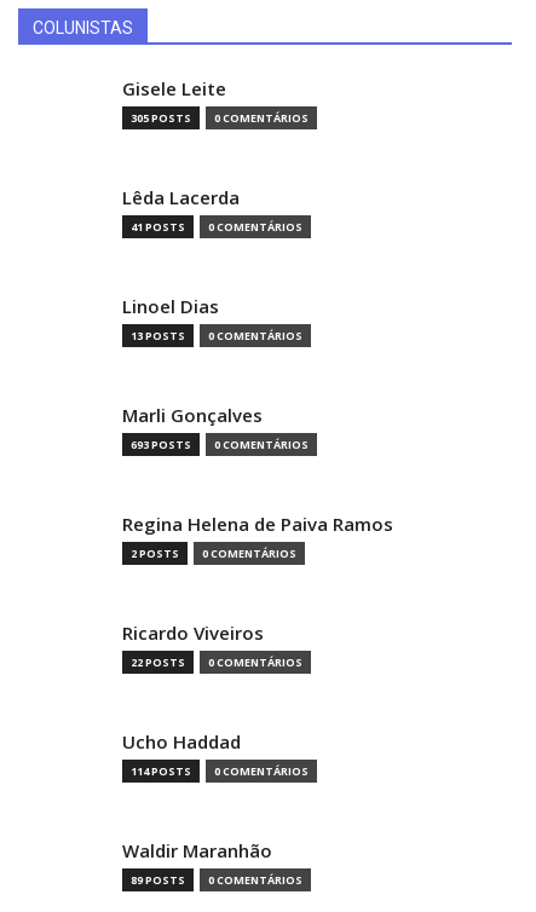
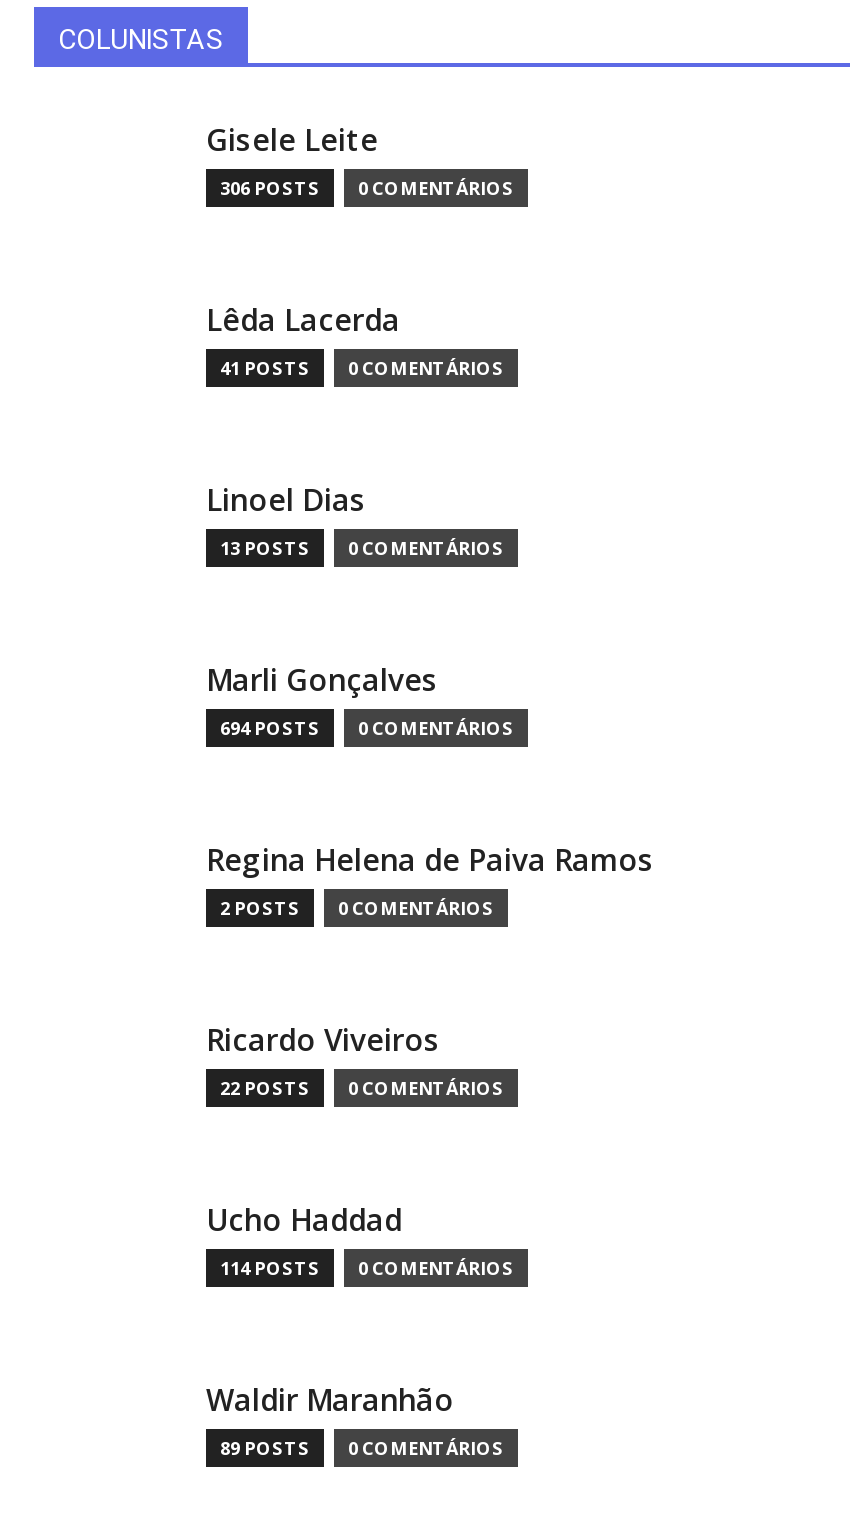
[131,110,309,126] 305 POSTS 0 COMENTÁRIOS -> [220,175,514,201] 306 POSTS 0 COMENTÁRIOS
[131,437,309,452] 693 POSTS 0 COMENTÁRIOS -> [220,715,514,741] 694 POSTS 0 COMENTÁRIOS

